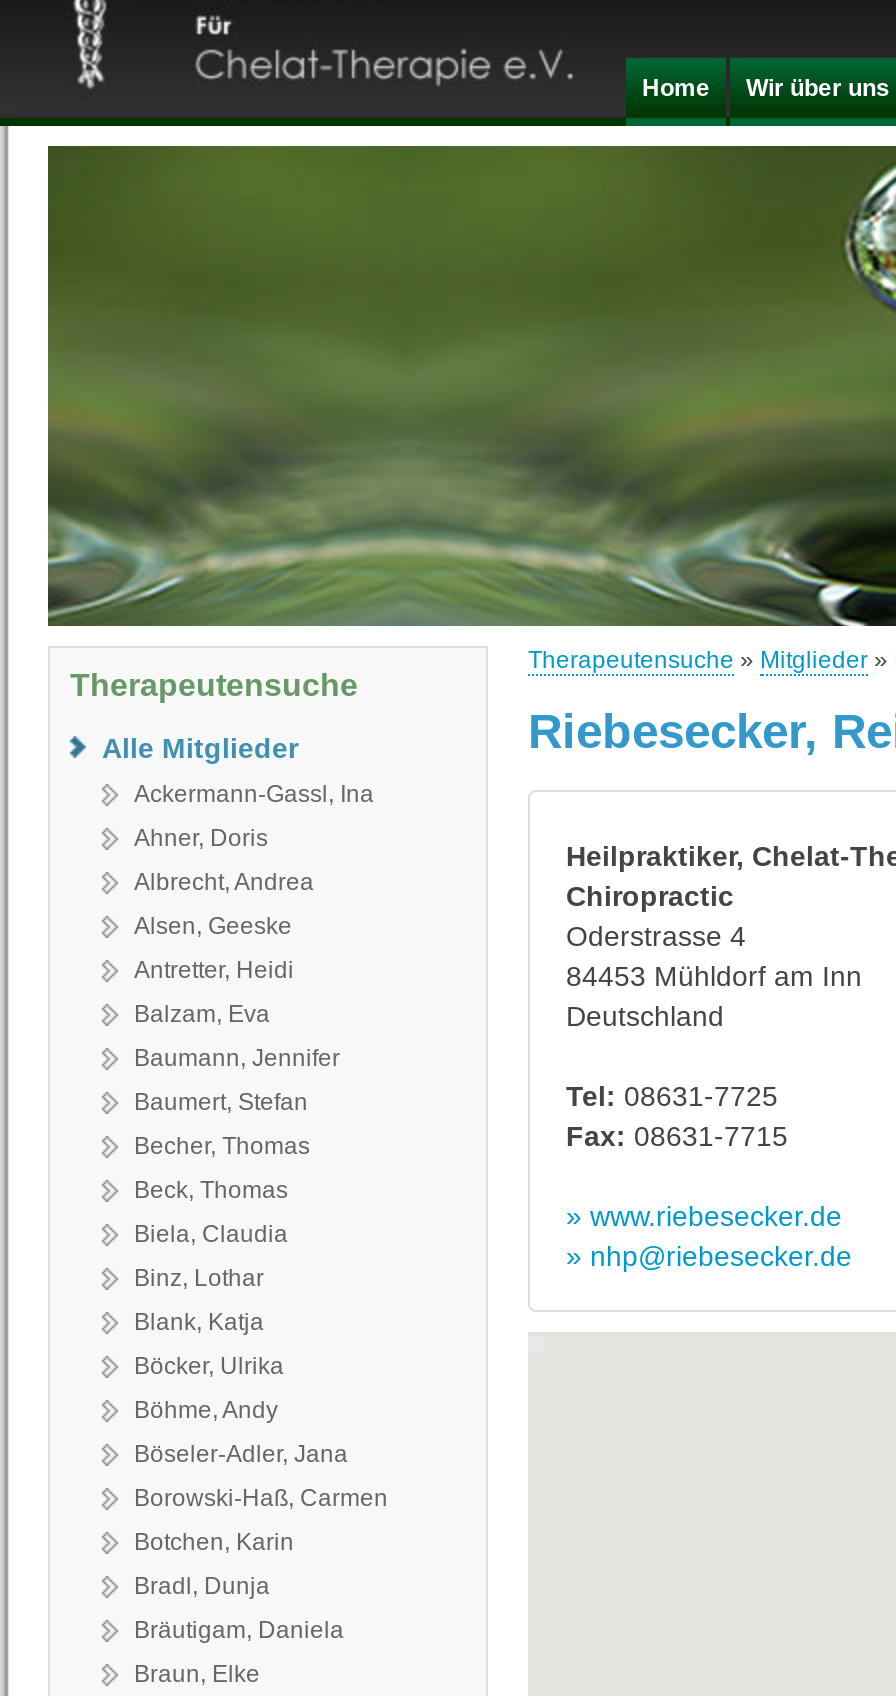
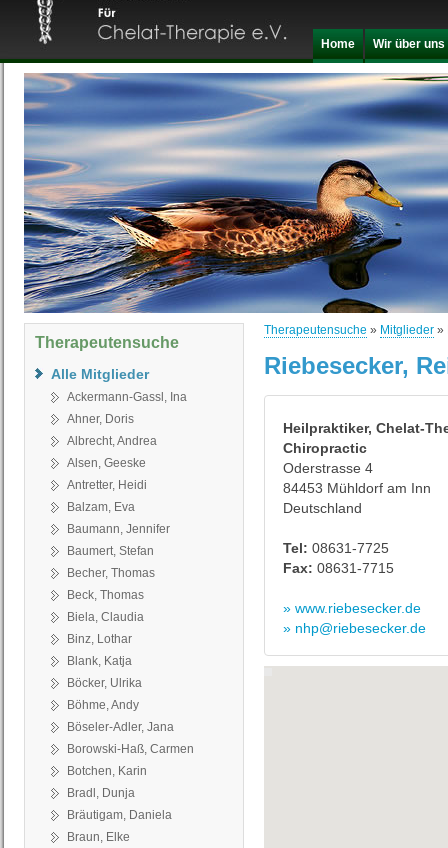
[46,144,890,628] [image] -> [23,72,445,314] [image]

